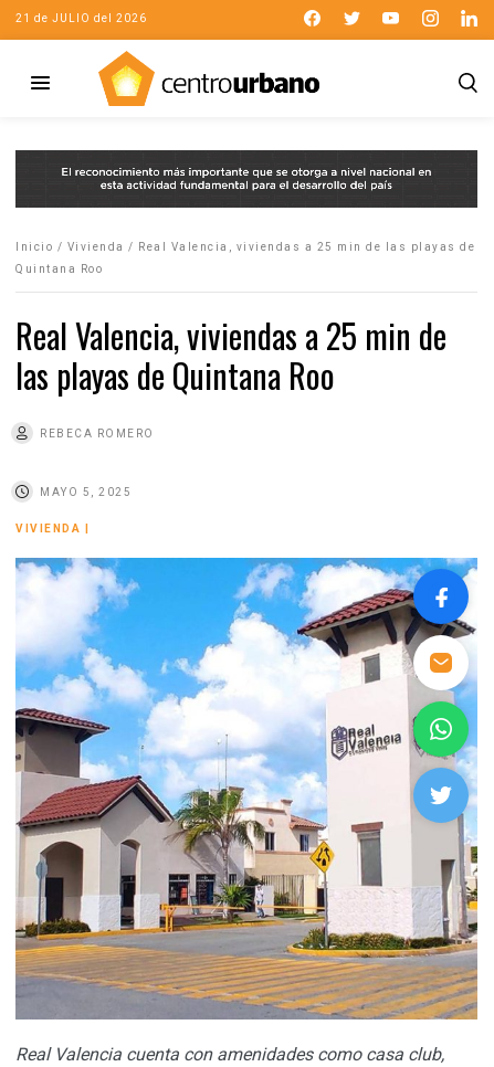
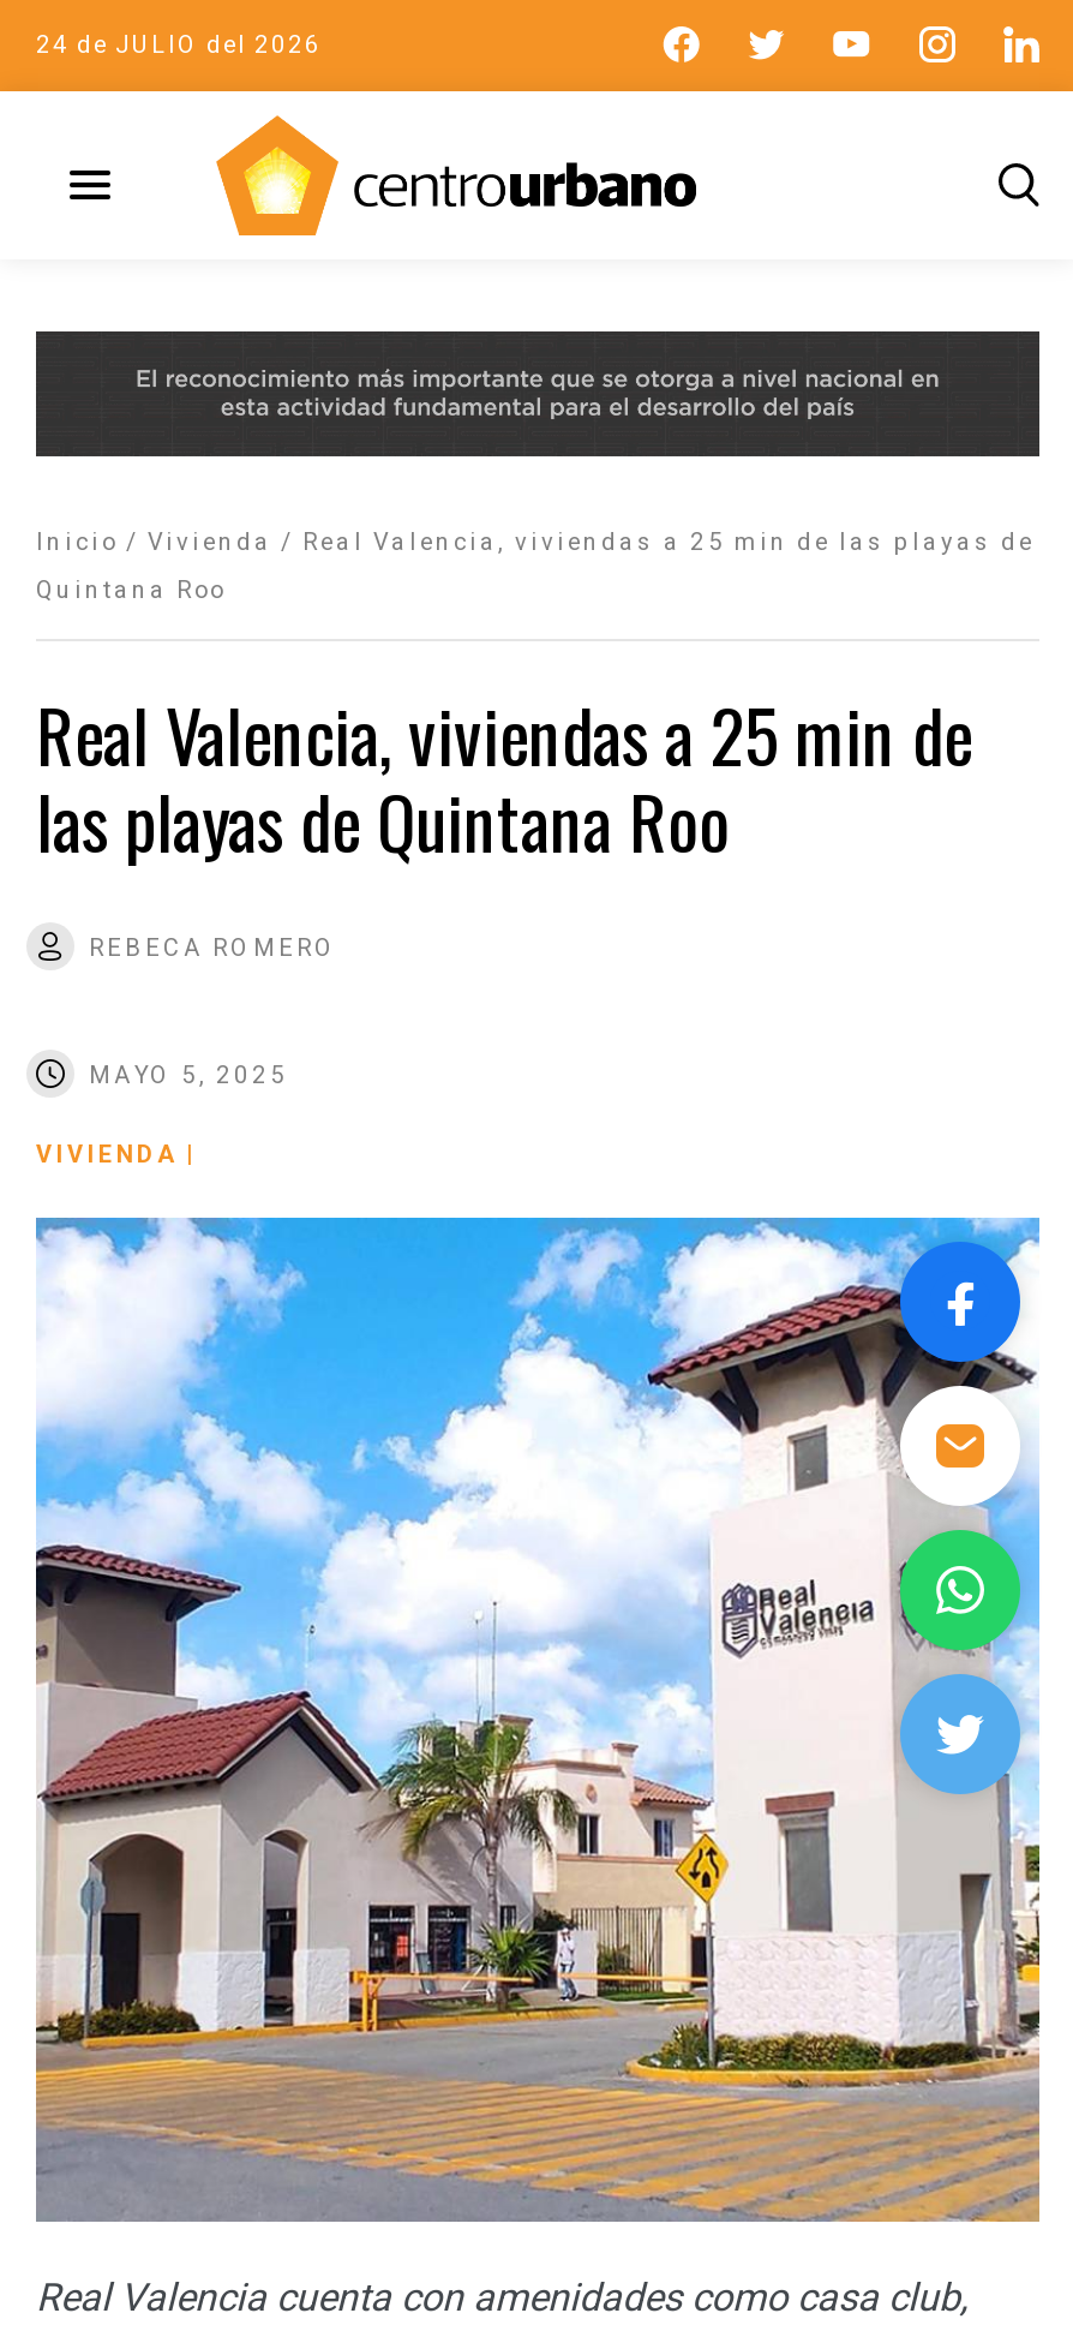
[15,12,147,24] 21 de JULIO del 2026 -> [36,30,322,56] 24 de JULIO del 2026

